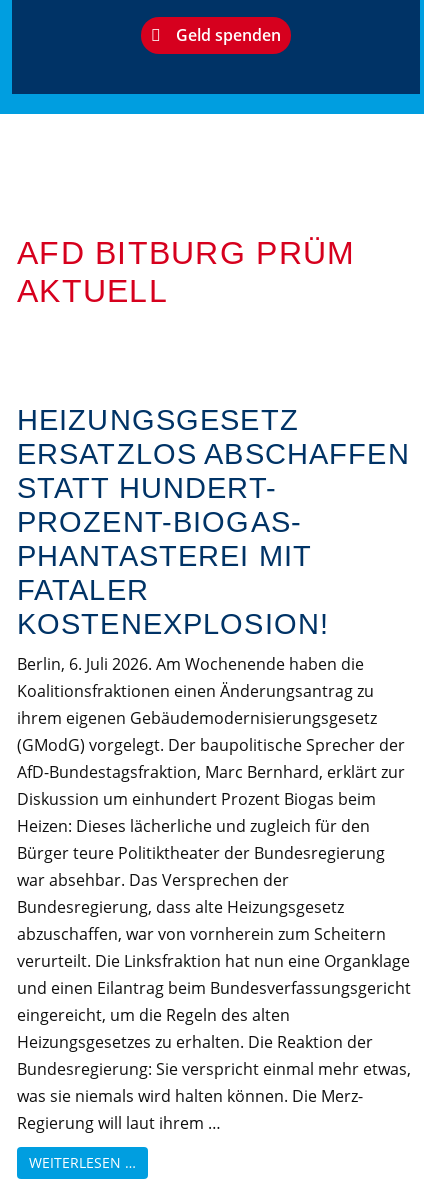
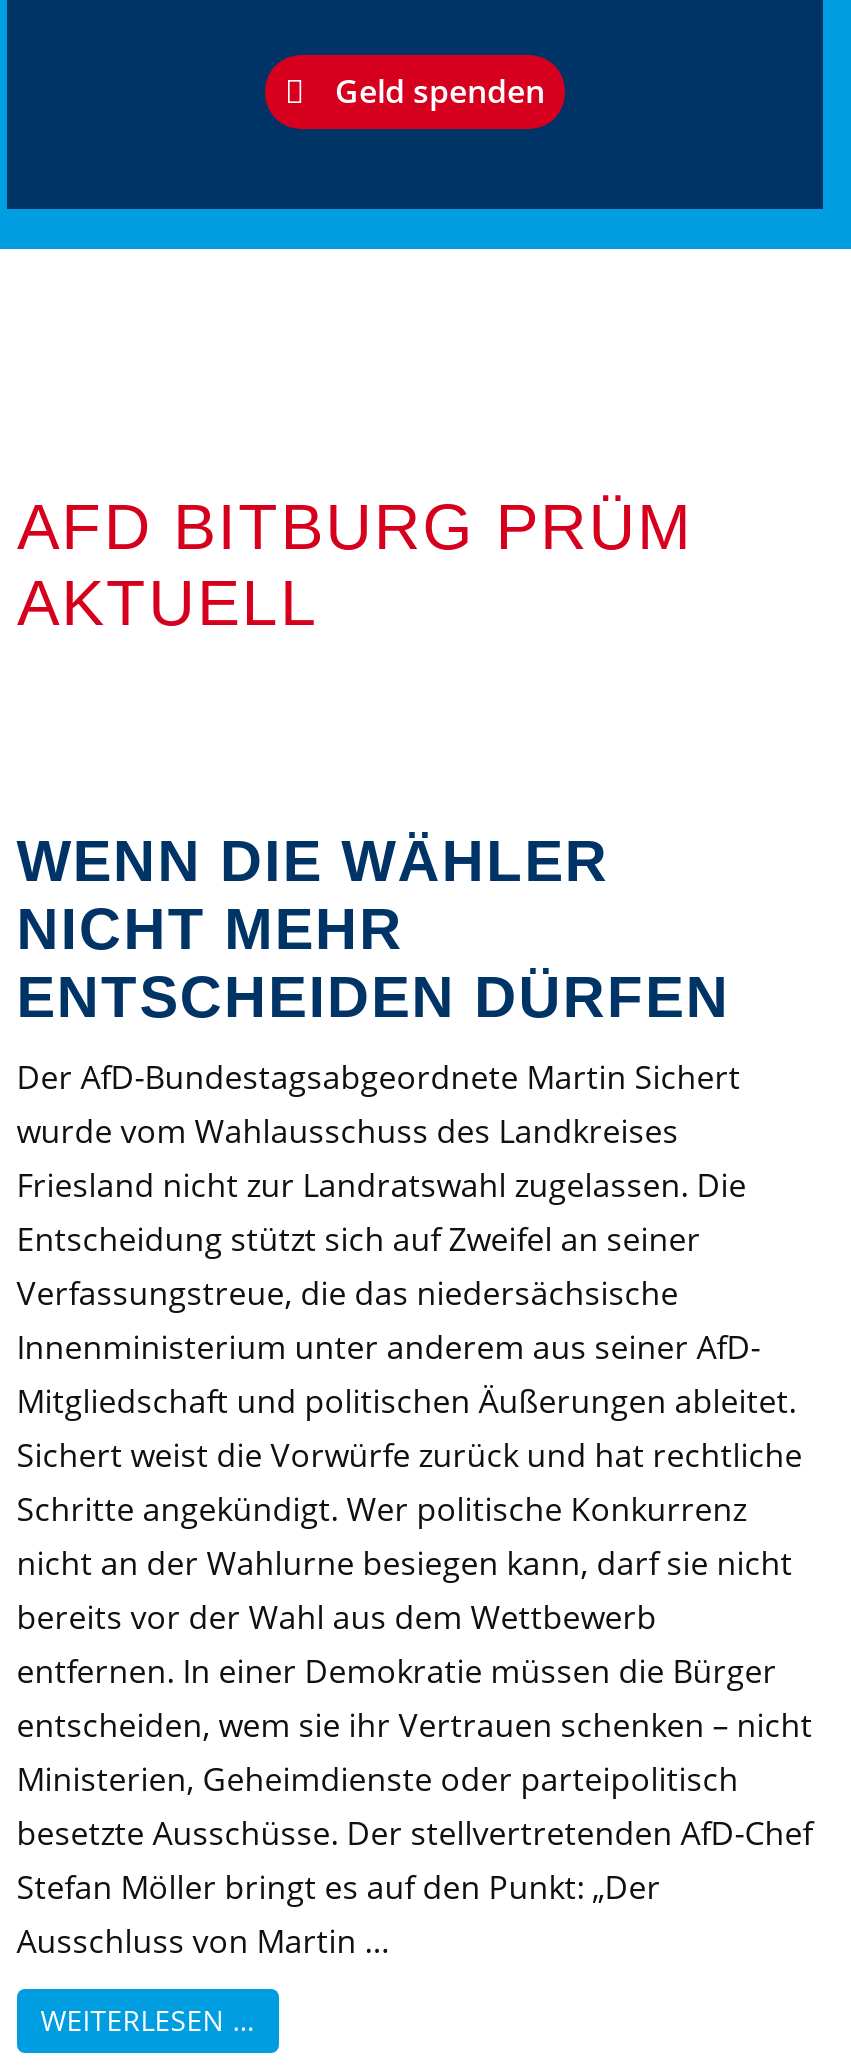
[17,404,411,1134] HEIZUNGSGESETZ | ERSATZLOS ABSCHAFFEN | STATT HUNDERT- | PROZENT-BIOGAS- | PHANTASTEREI MIT | FATALER | KOSTENEXPLOSION! | Berlin, 6. Juli 2026. Am Wochenende haben die | Koalitionsfraktionen einen Änderungsantrag zu | ihrem eigenen Gebäudemodernisierungsgesetz | (GModG) vorgelegt. Der baupolitische Sprecher der | AfD-Bundestagsfraktion, Marc Bernhard, erklärt zur | Diskussion um einhundert Prozent Biogas beim | Heizen: Dieses lächerliche und zugleich für den | Bürger teure Politiktheater der Bundesregierung | war absehbar. Das Versprechen der | Bundesregierung, dass alte Heizungsgesetz | abzuschaffen, war von vornherein zum Scheitern | verurteilt. Die Linksfraktion hat nun eine Organklage | und einen Eilantrag beim Bundesverfassungsgericht | eingereicht, um die Regeln des alten | Heizungsgesetzes zu erhalten. Die Reaktion der | Bundesregierung: Sie verspricht einmal mehr etwas, | was sie niemals wird halten können. Die Merz- | Regierung will laut ihrem … -> [17,830,813,1964] WENN DIE WÄHLER | NICHT MEHR | ENTSCHEIDEN DÜRFEN | Der AfD-Bundestagsabgeordnete Martin Sichert | wurde vom Wahlausschuss des Landkreises | Friesland nicht zur Landratswahl zugelassen. Die | Entscheidung stützt sich auf Zweifel an seiner | Verfassungstreue, die das niedersächsische | Innenministerium unter anderem aus seiner AfD- | Mitgliedschaft und politischen Äußerungen ableitet. | Sichert weist die Vorwürfe zurück und hat rechtliche | Schritte angekündigt. Wer politische Konkurrenz | nicht an der Wahlurne besiegen kann, darf sie nicht | bereits vor der Wahl aus dem Wettbewerb | entfernen. In einer Demokratie müssen die Bürger | entscheiden, wem sie ihr Vertrauen schenken – nicht | Ministerien, Geheimdienste oder parteipolitisch | besetzte Ausschüsse. Der stellvertretenden AfD-Chef | Stefan Möller bringt es auf den Punkt: „Der | Ausschluss von Martin …

